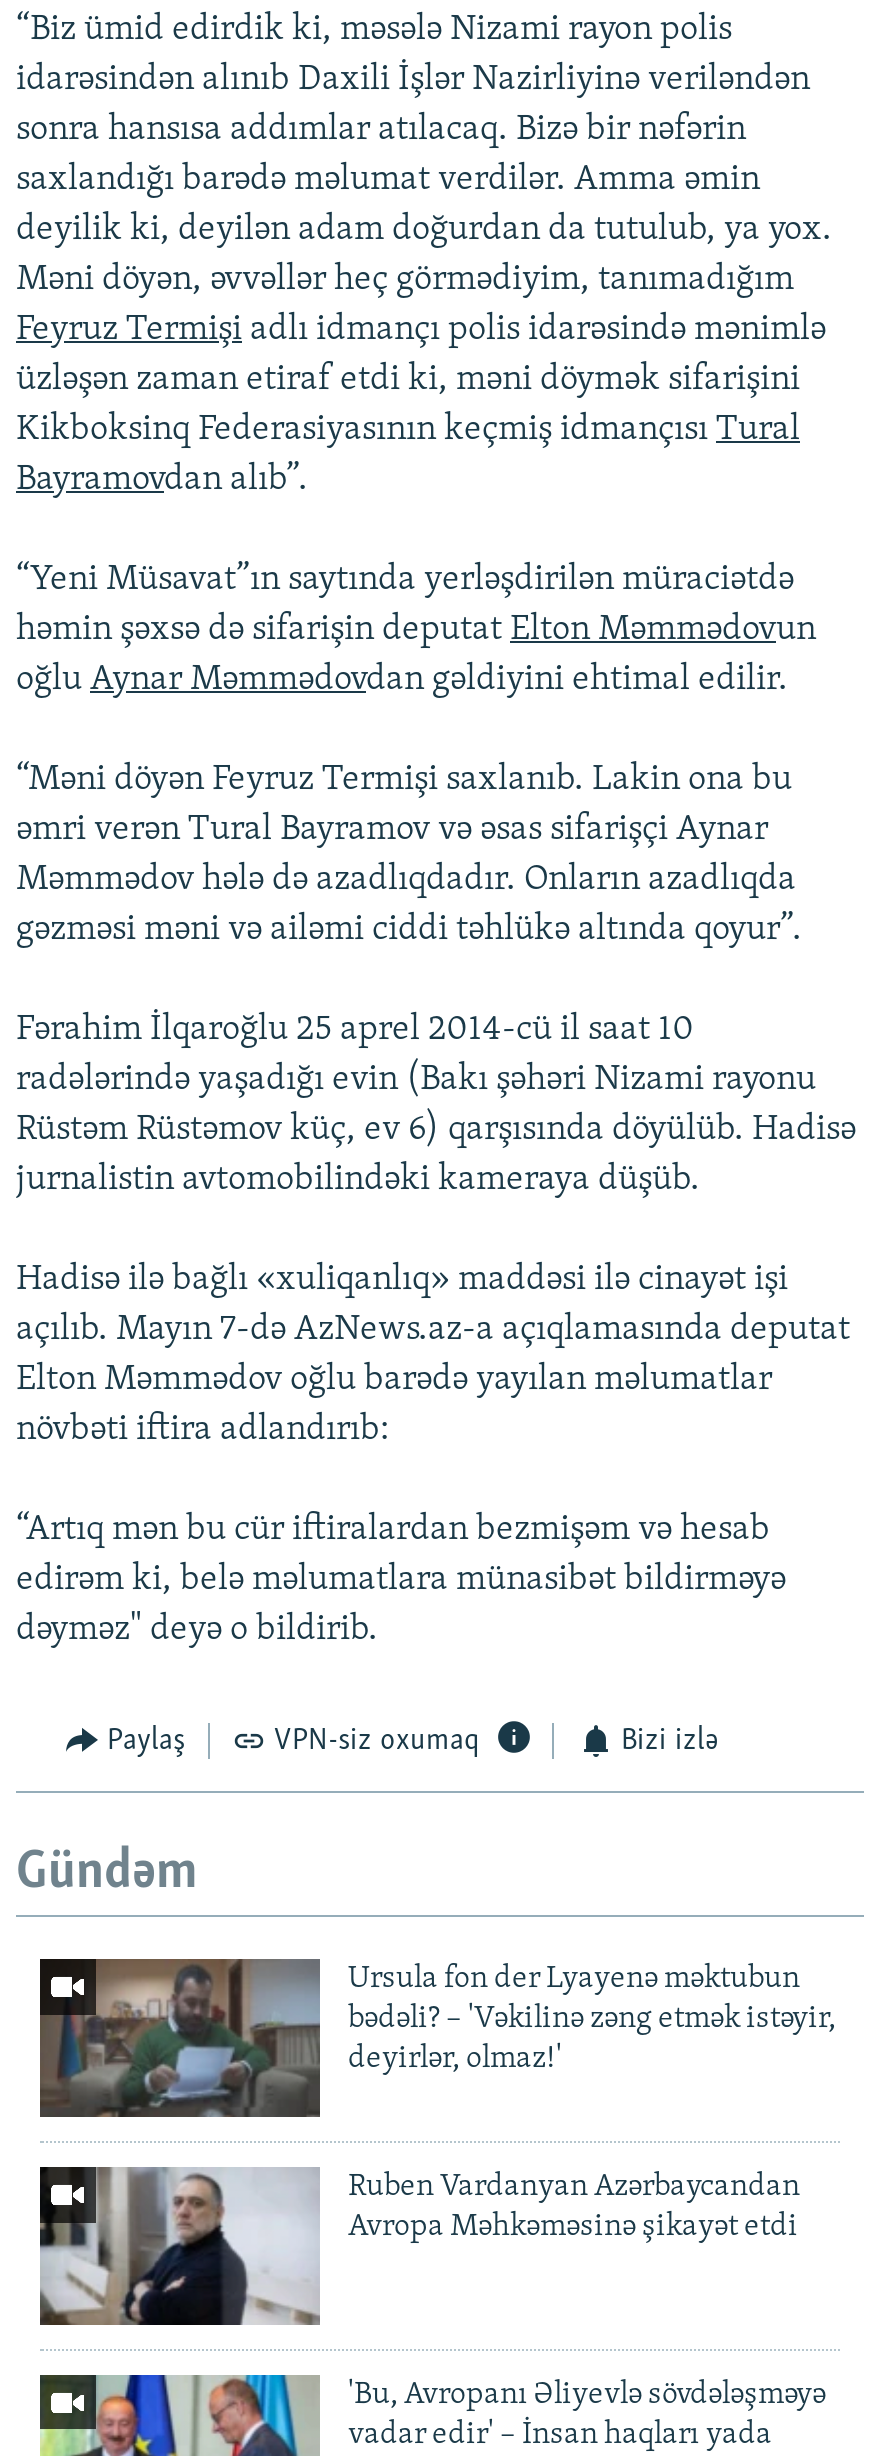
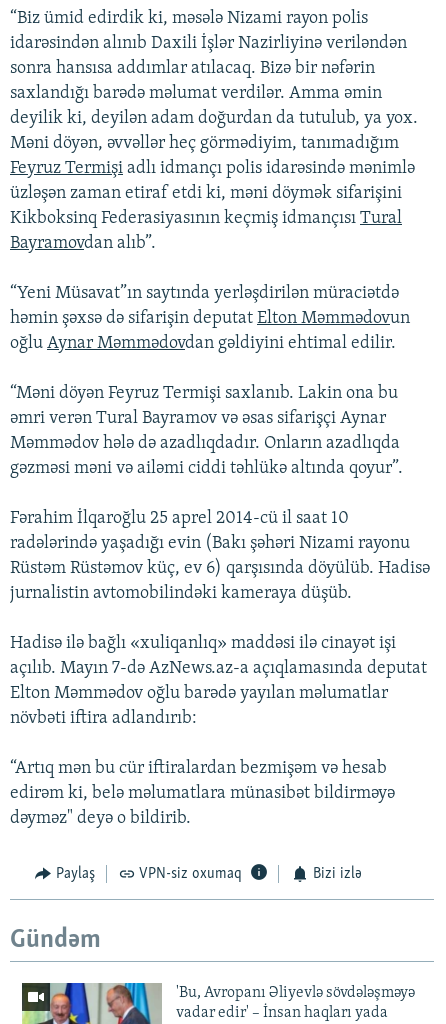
[38,1955,836,2119] [image] | Ursula fon der Lyayenə məktubun | bədəli? – 'Vəkilinə zəng etmək istəyir, | deyirlər, olmaz!' -> none
[38,2147,800,2333] [image] | Ruben Vardanyan Azərbaycandan | Avropa Məhkəməsinə şikayət etdi -> none

